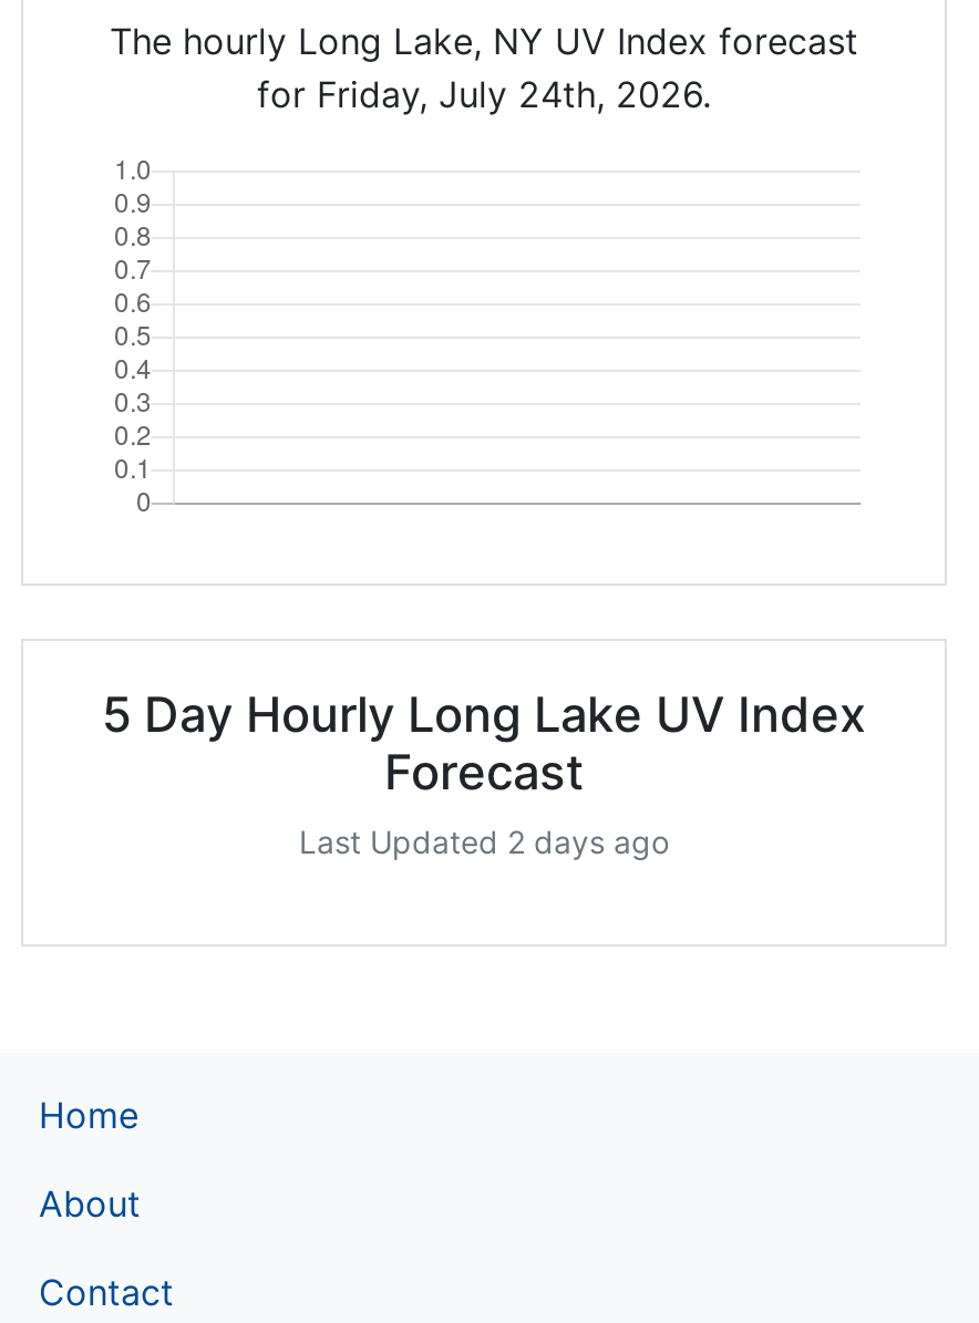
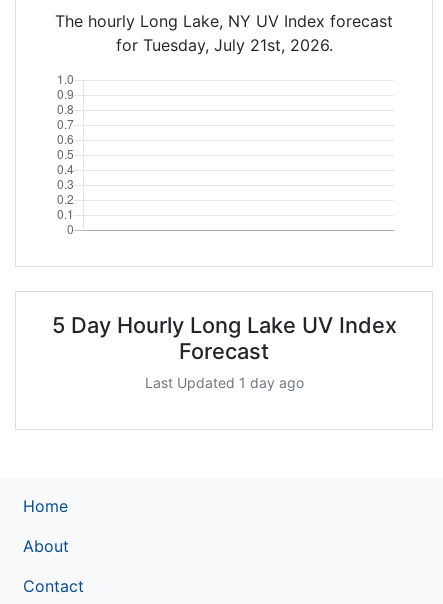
[257,72,711,116] for Friday, July 24th, 2026. -> [115,35,332,55] for Tuesday, July 21st, 2026.
[299,822,669,860] Last Updated 2 days ago -> [144,374,303,391] Last Updated 1 day ago

